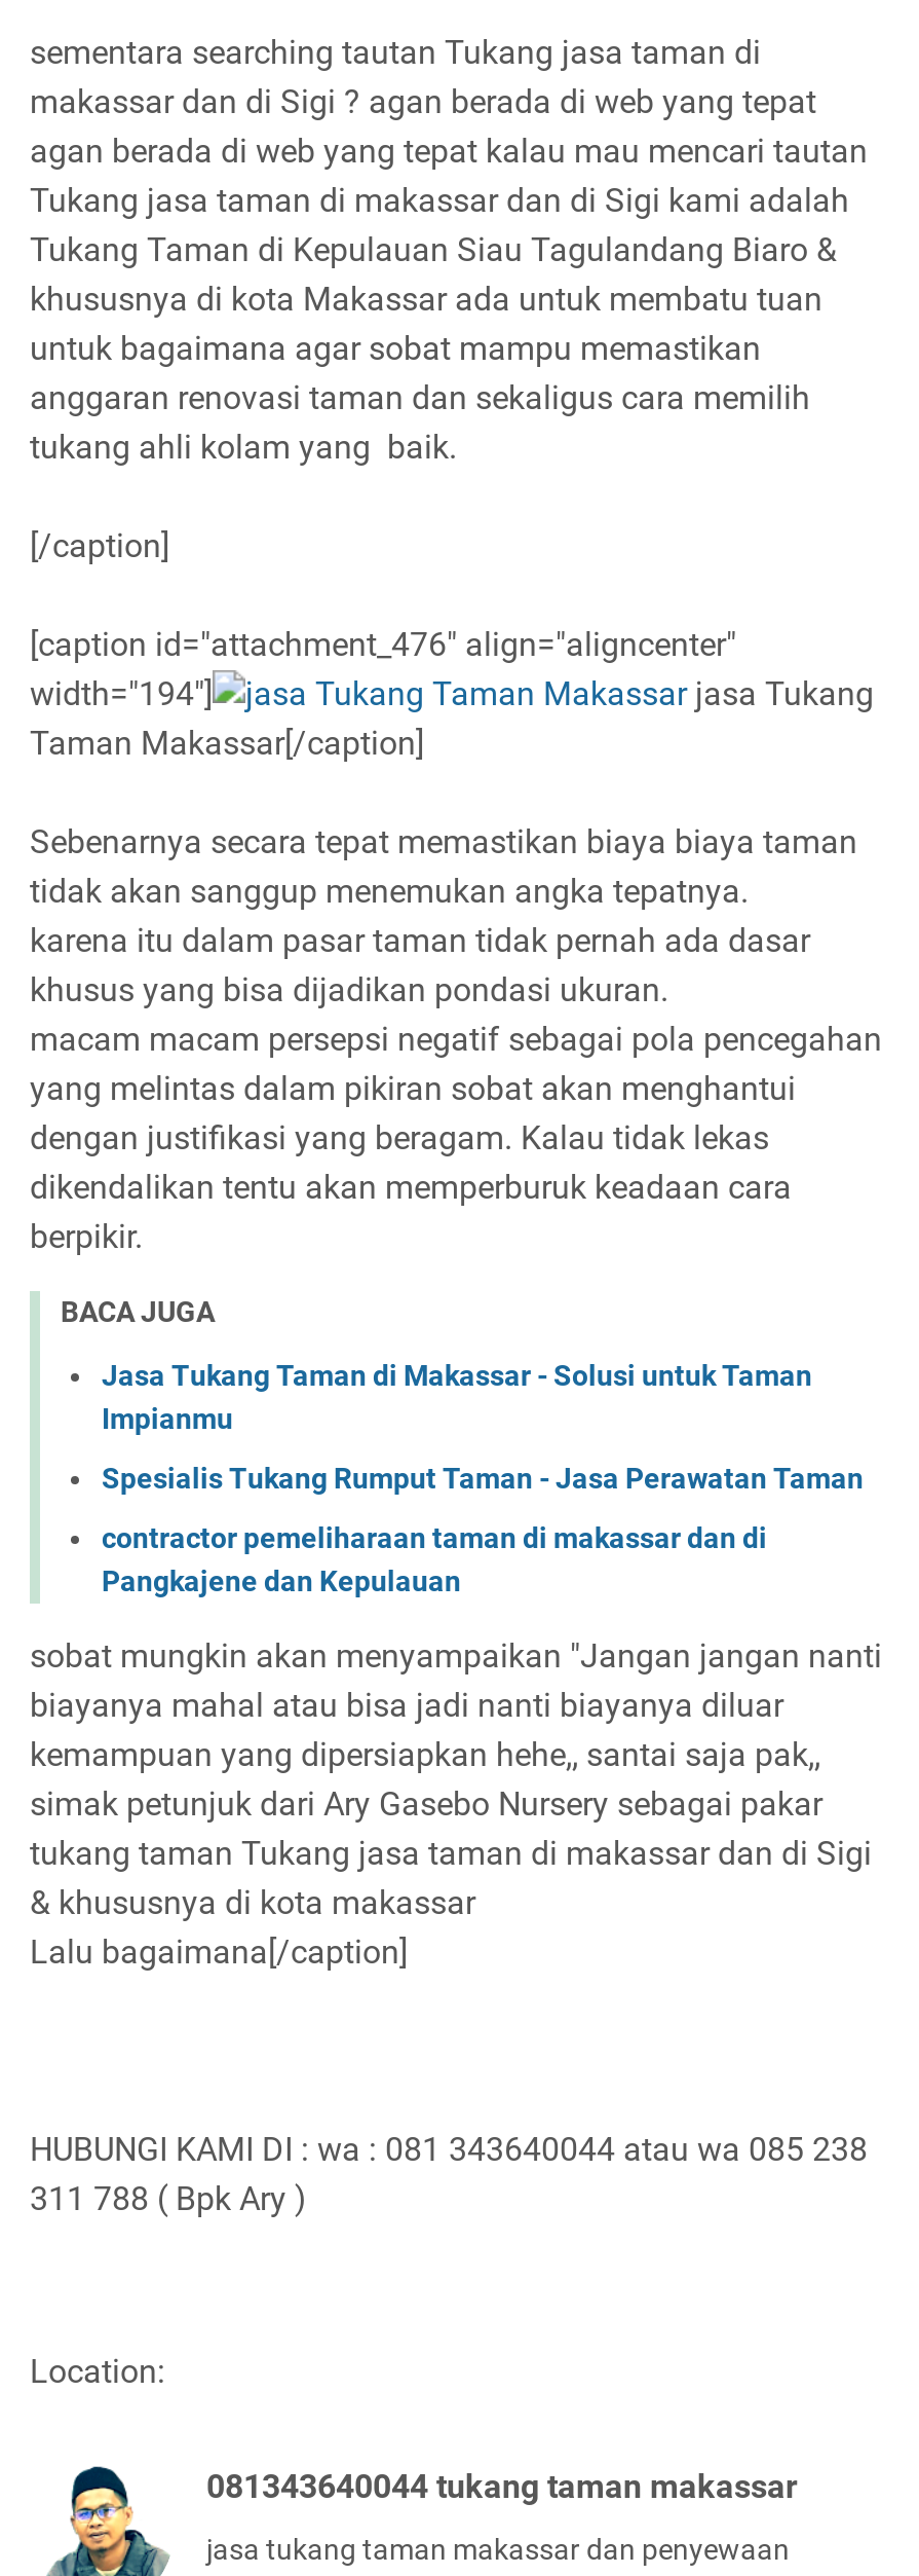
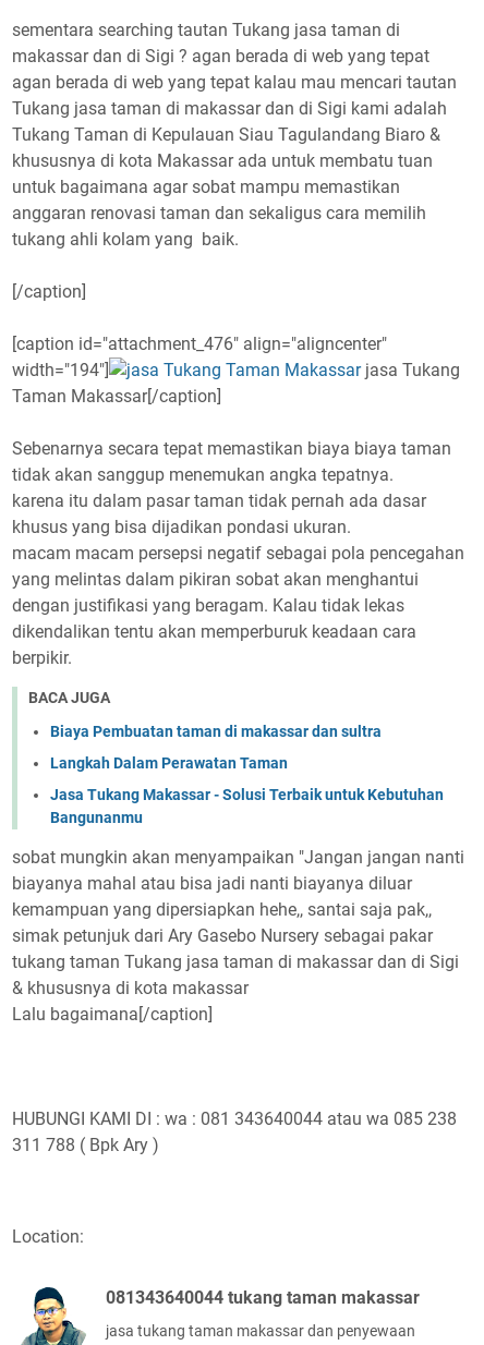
[102,1358,812,1434] Jasa Tukang Taman di Makassar - Solusi untuk Taman | Impianmu -> [50,722,382,740] Biaya Pembuatan taman di makassar dan sultra
[102,1461,864,1494] Spesialis Tukang Rumput Taman - Jasa Perawatan Taman -> [50,754,288,771] Langkah Dalam Perawatan Taman
[102,1521,767,1597] contractor pemeliharaan taman di makassar dan di | Pangkajene dan Kepulauan -> [50,785,444,826] Jasa Tukang Makassar - Solusi Terbaik untuk Kebutuhan | Bangunanmu

